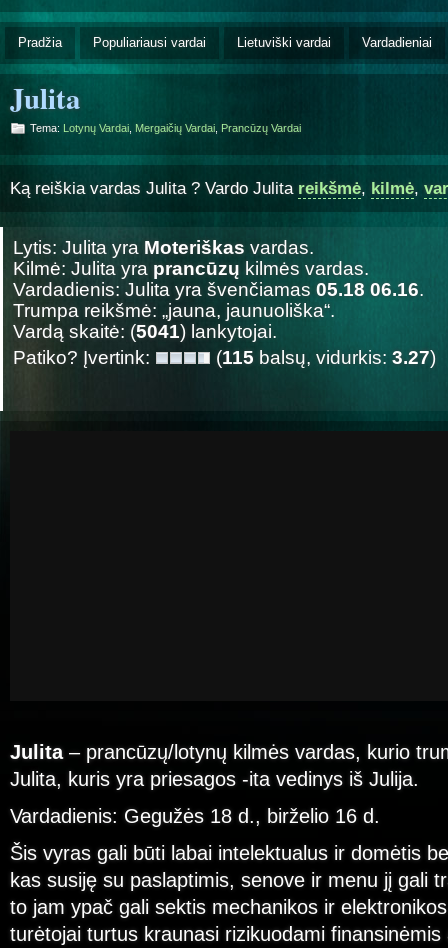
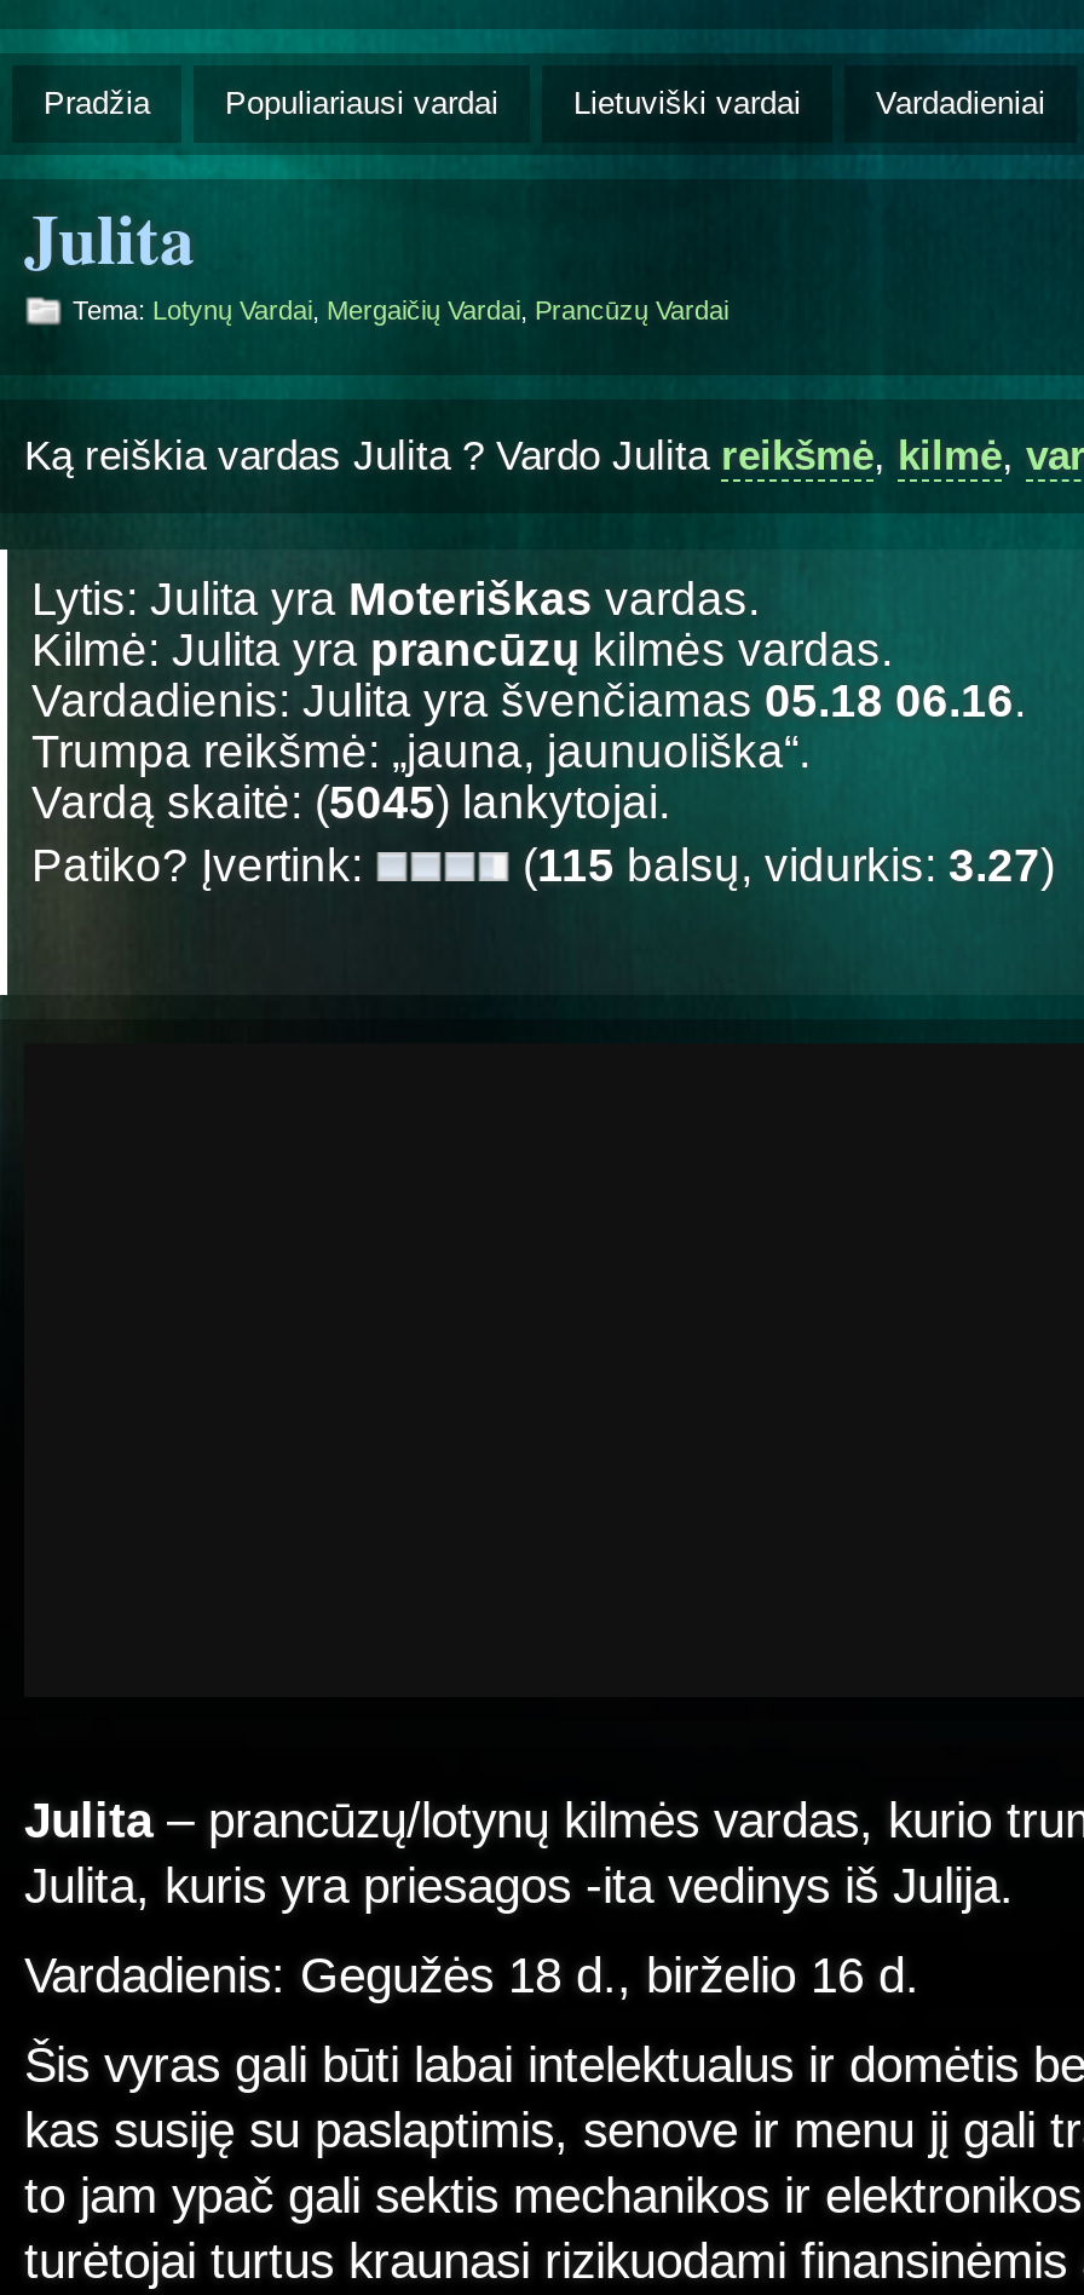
[13,321,277,342] Vardą skaitė: (5041) lankytojai. -> [31,777,670,827] Vardą skaitė: (5045) lankytojai.

